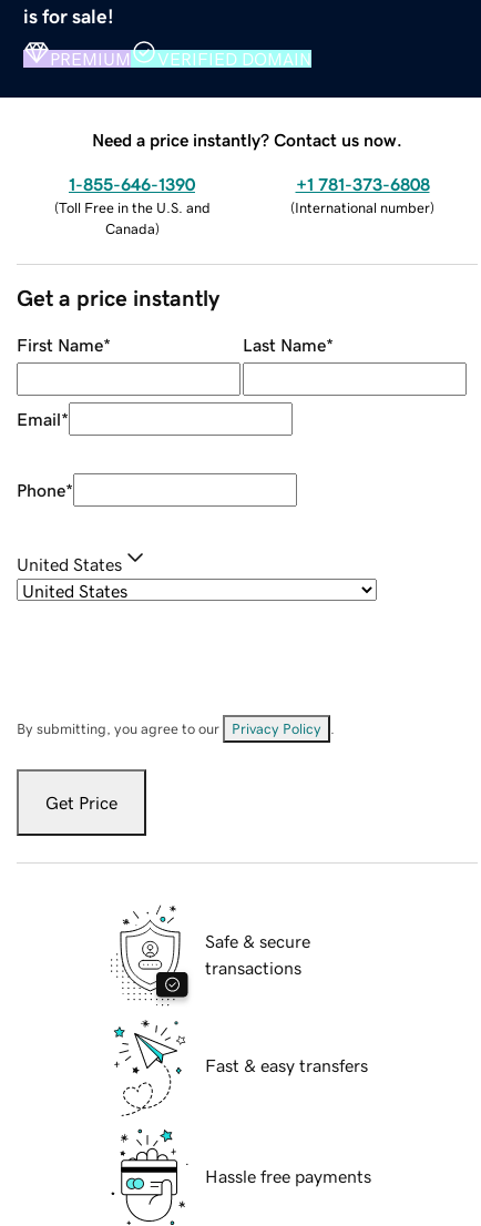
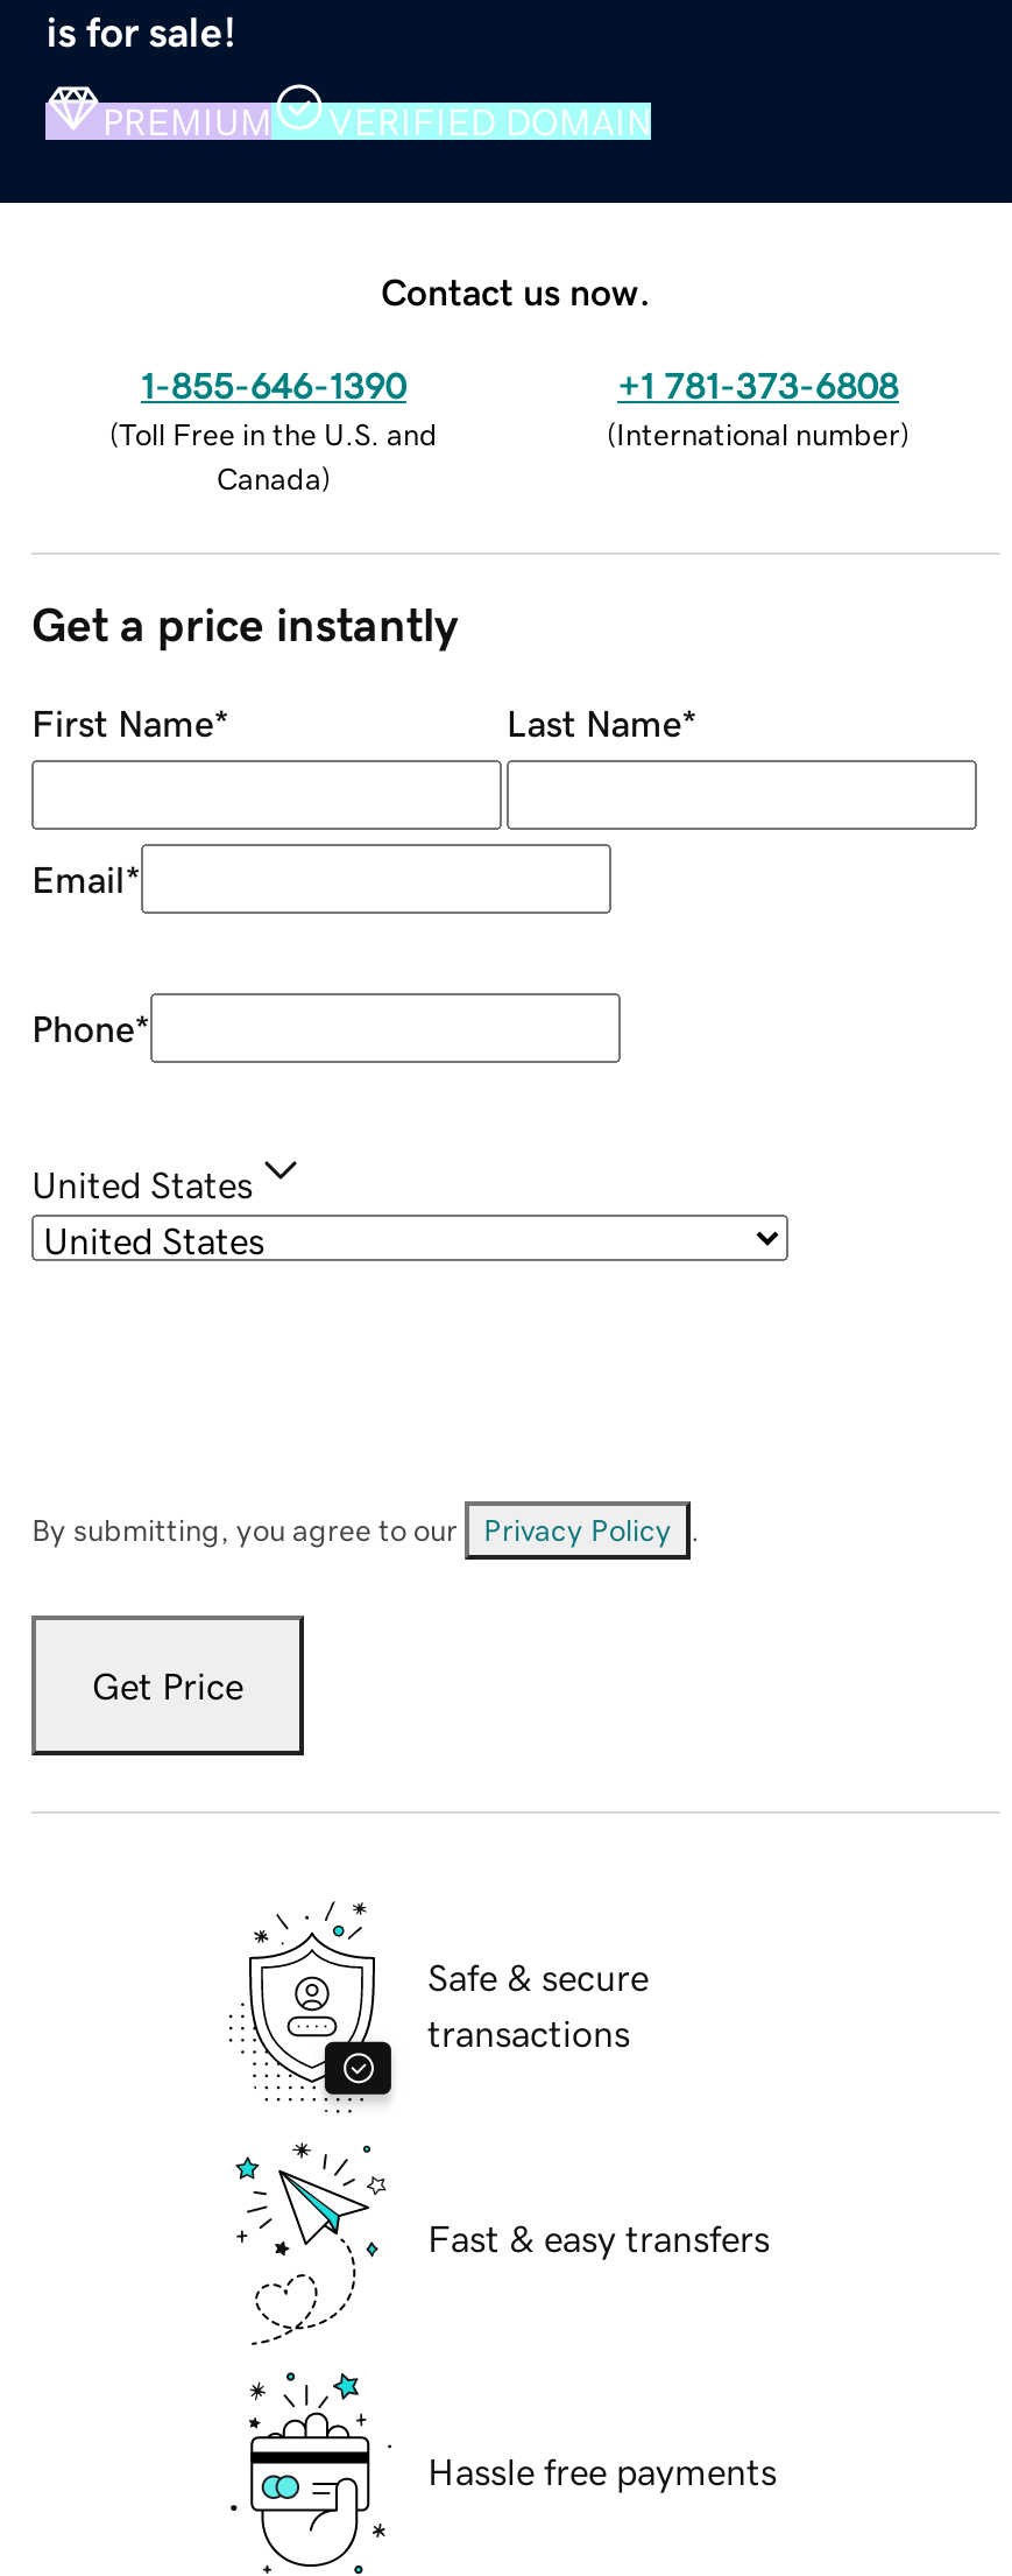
[92,130,402,148] Need a price instantly? Contact us now. -> [381,272,651,309] Contact us now.

